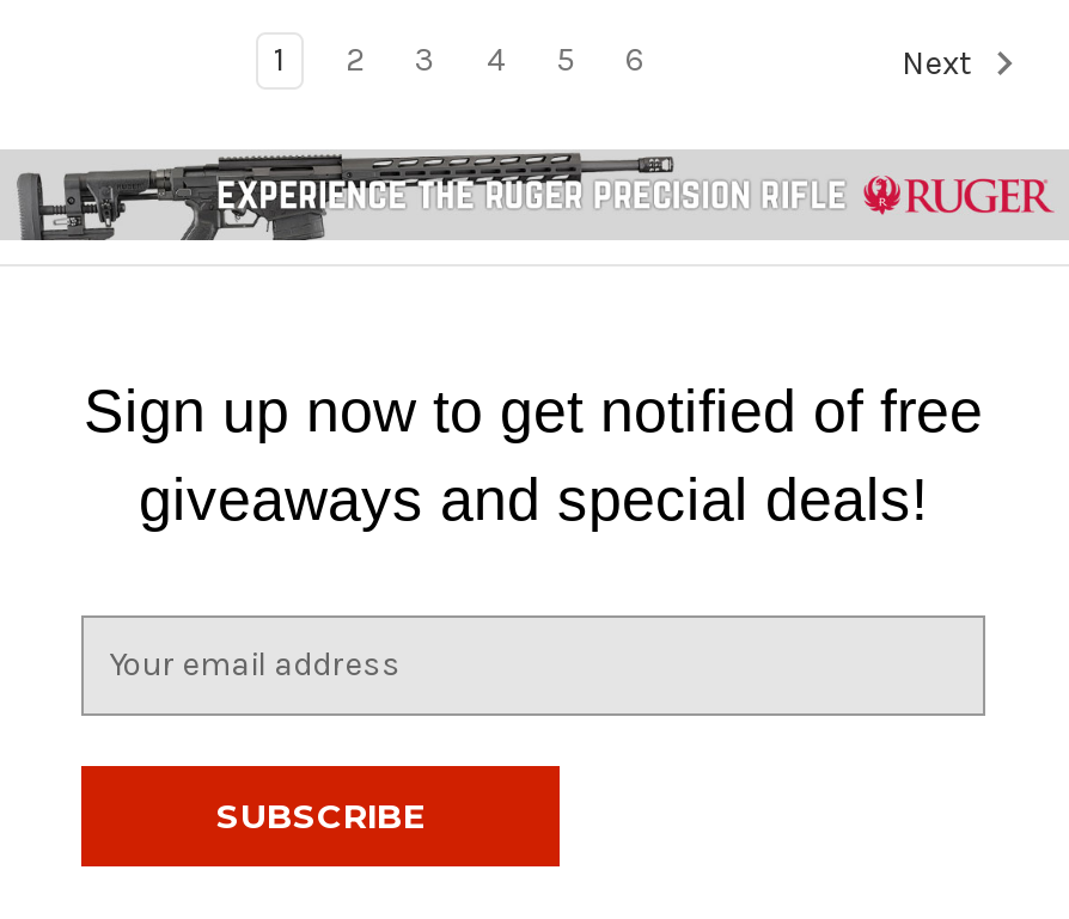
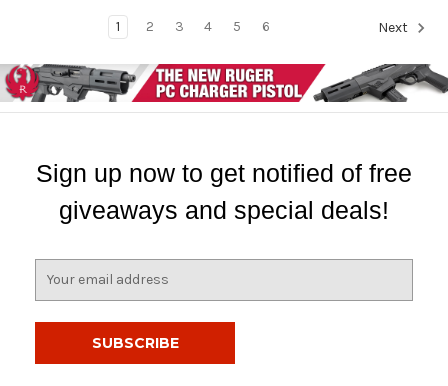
[12,149,1062,243] [image] -> [5,63,445,103] [image]

